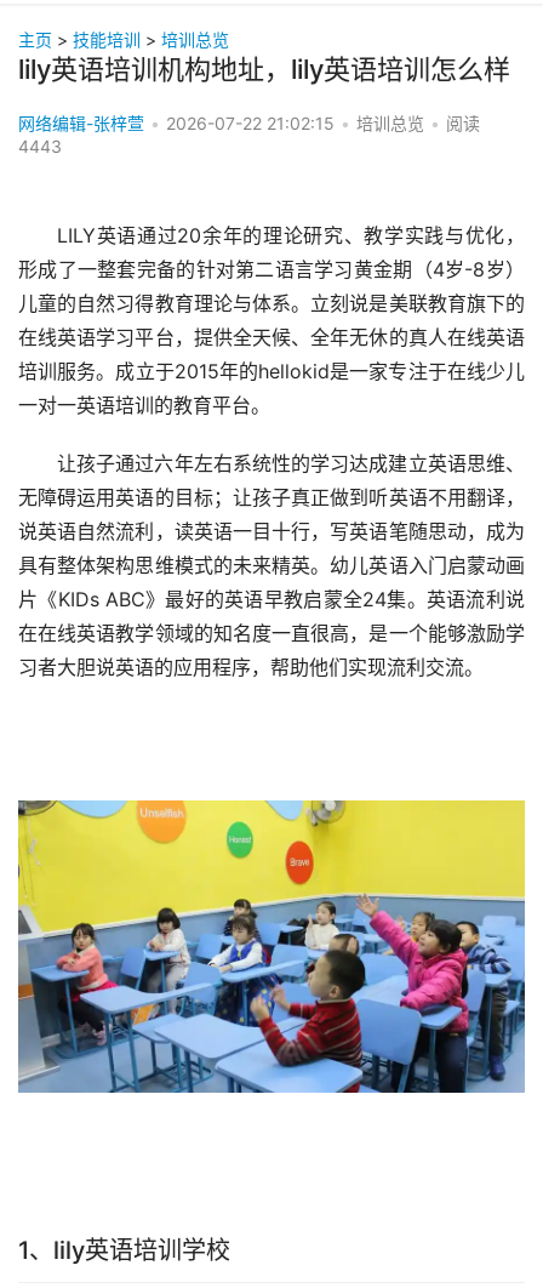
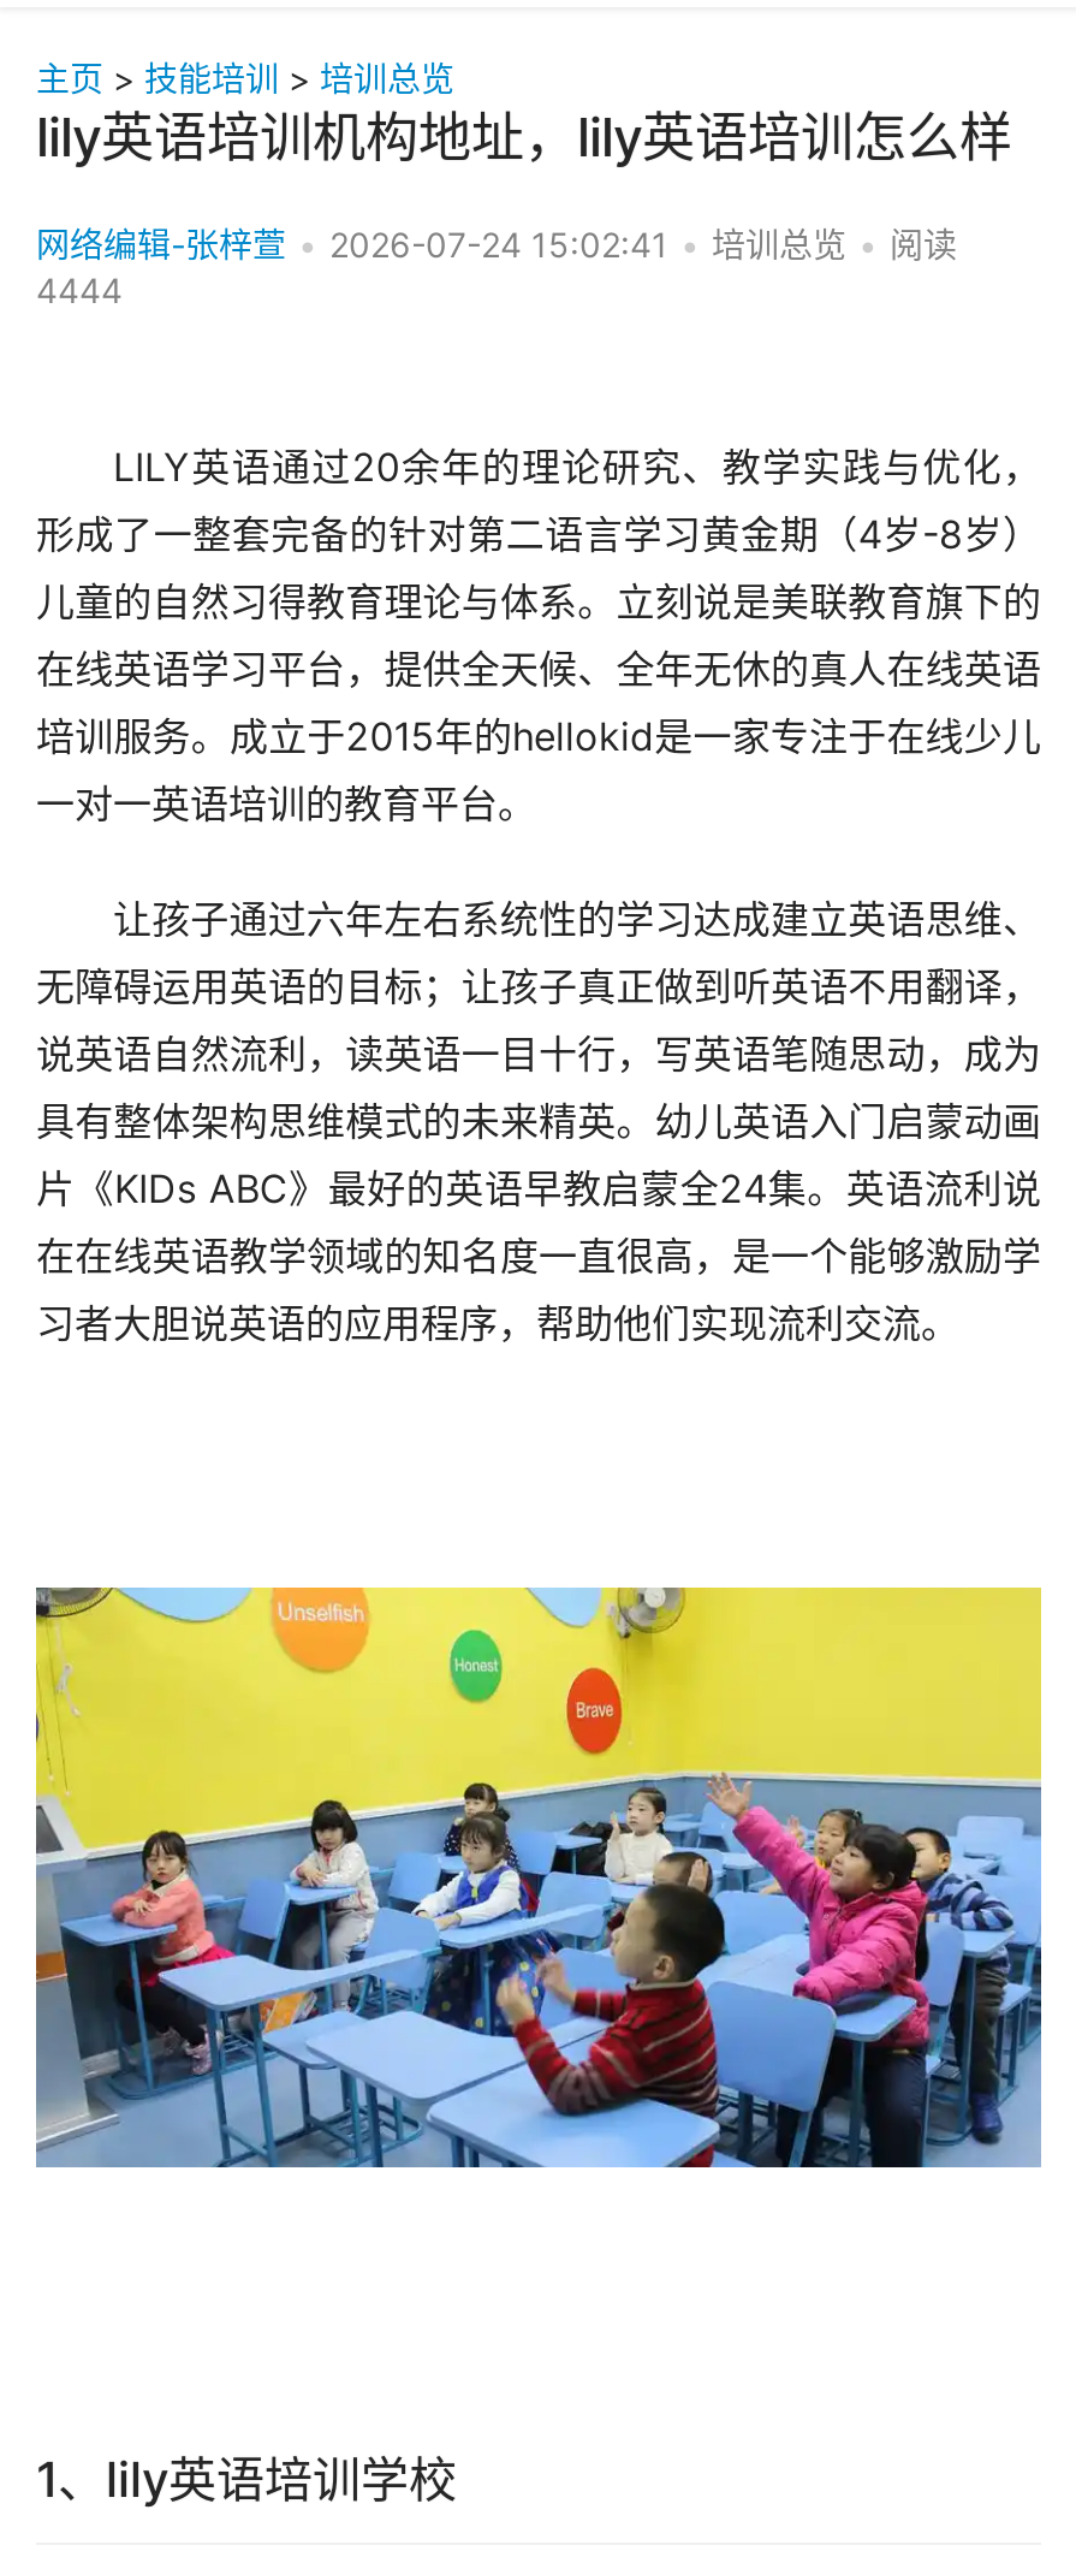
[18,113,480,133] 网络编辑-张梓萱 • 2026-07-22 21:02:15 • 培训总览 • 阅读 -> [36,224,957,265] 网络编辑-张梓萱 • 2026-07-24 15:02:41 • 培训总览 • 阅读
[18,136,62,156] 4443 -> [36,269,123,310] 4444

